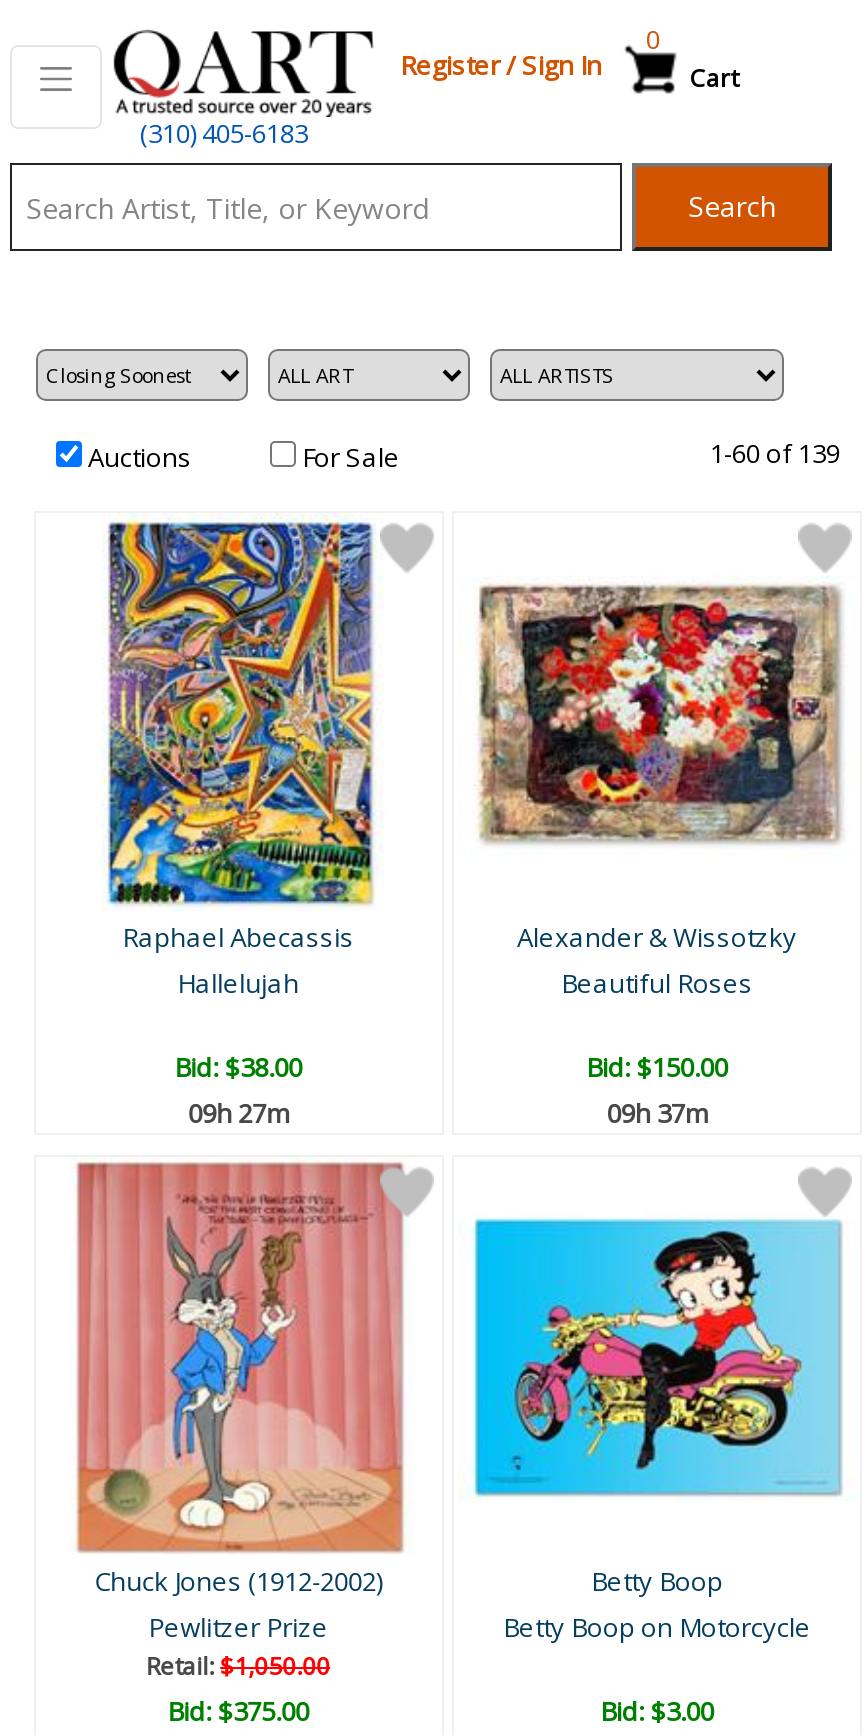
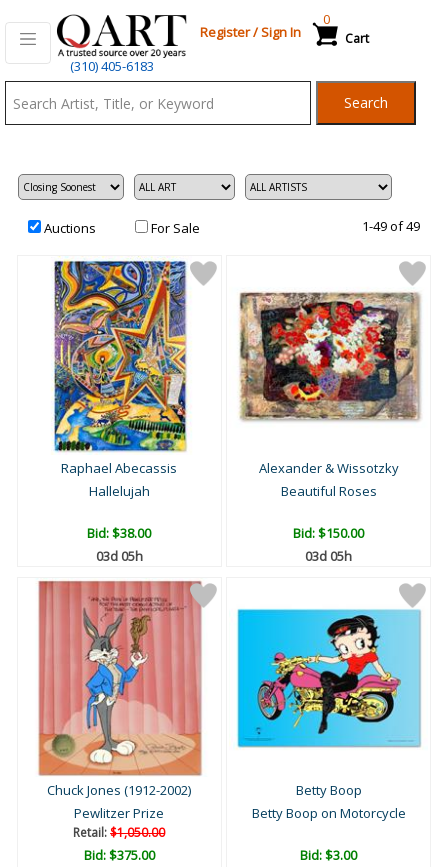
[710,436,840,472] 1-60 of 139 -> [362,217,420,235] 1-49 of 49
[188,1096,288,1132] 09h 27m -> [96,547,143,565] 03d 05h
[607,1096,707,1132] 09h 37m -> [305,547,352,565] 03d 05h

